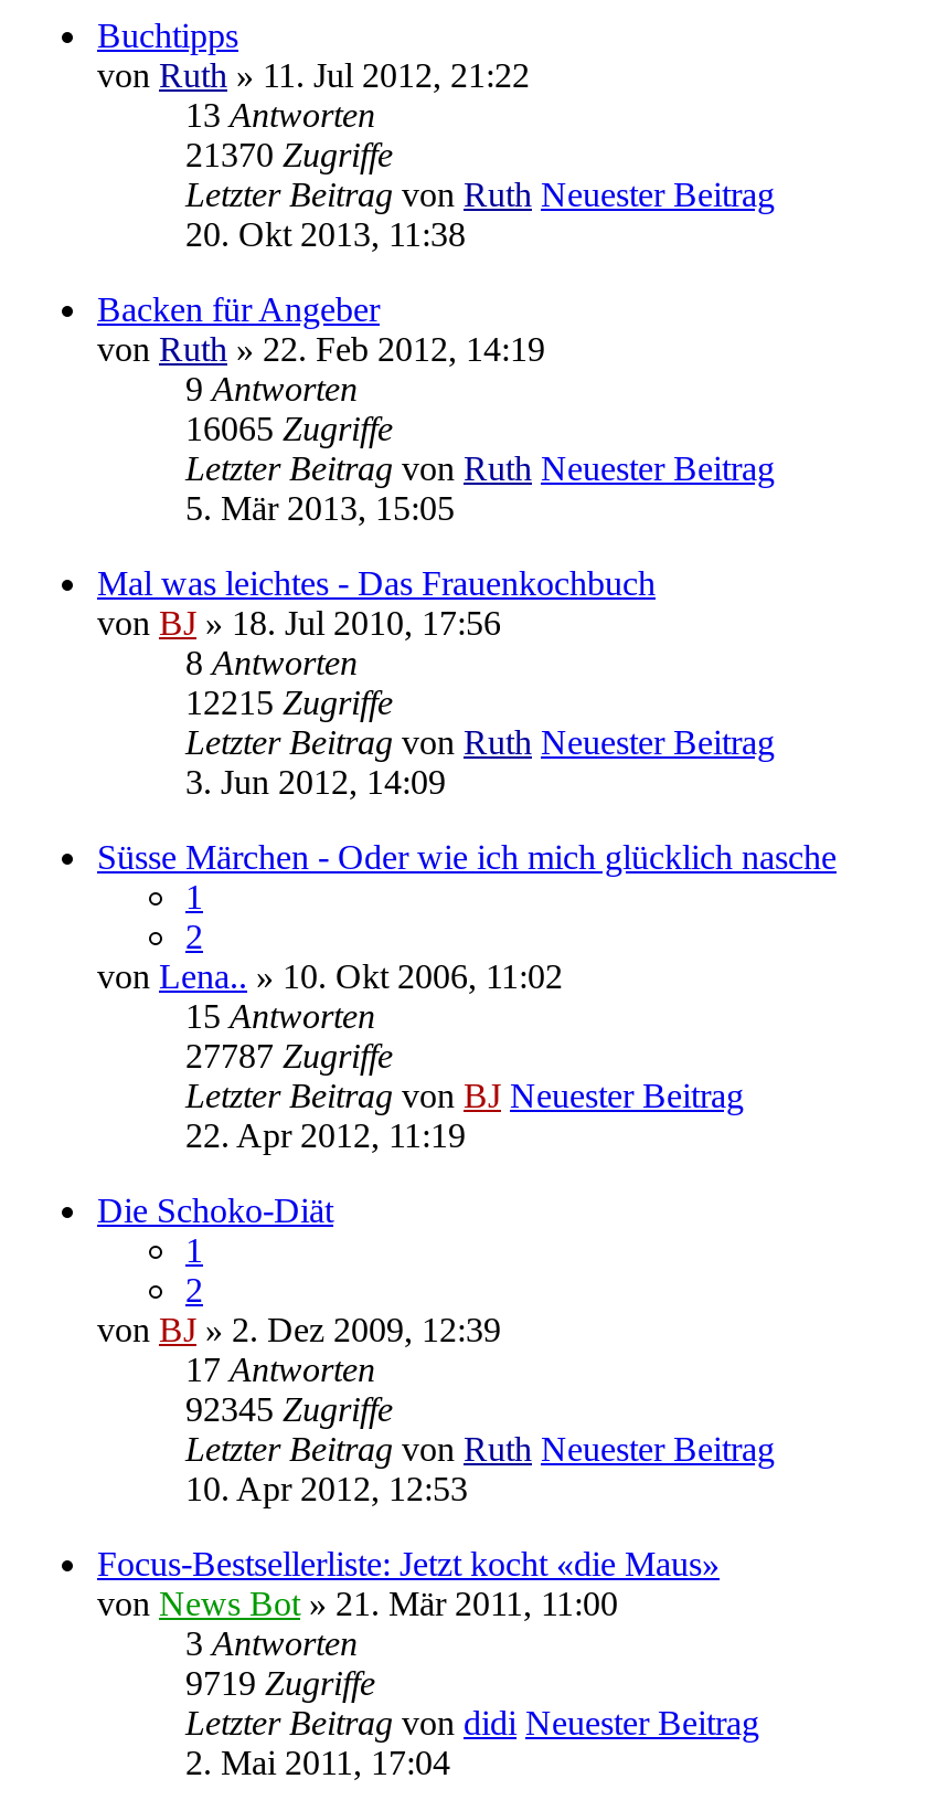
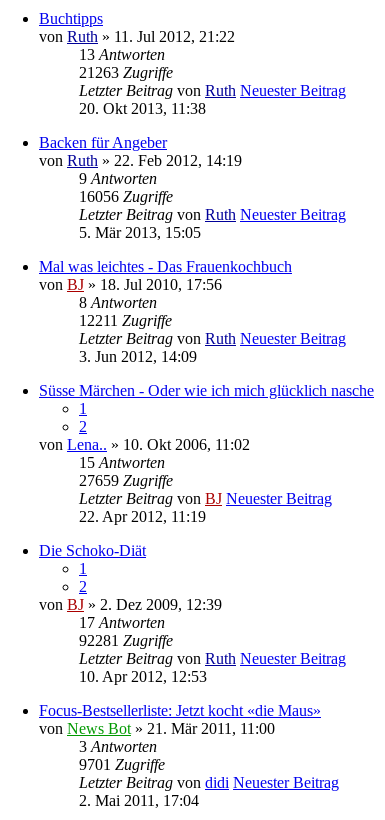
[185,136,393,173] 21370 Zugriffe -> [79,64,173,81] 21263 Zugriffe
[185,410,393,447] 16065 Zugriffe -> [79,188,173,205] 16056 Zugriffe
[185,684,393,721] 12215 Zugriffe -> [79,312,172,329] 12211 Zugriffe
[185,1037,393,1074] 27787 Zugriffe -> [79,472,173,489] 27659 Zugriffe
[185,1390,393,1428] 92345 Zugriffe -> [79,632,173,649] 92281 Zugriffe
[185,1664,375,1702] 9719 Zugriffe -> [79,756,165,773] 9701 Zugriffe

